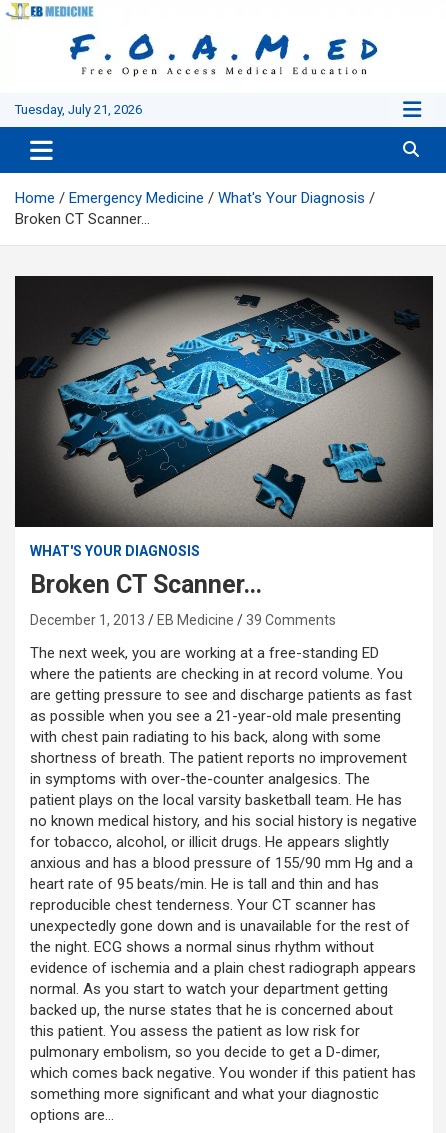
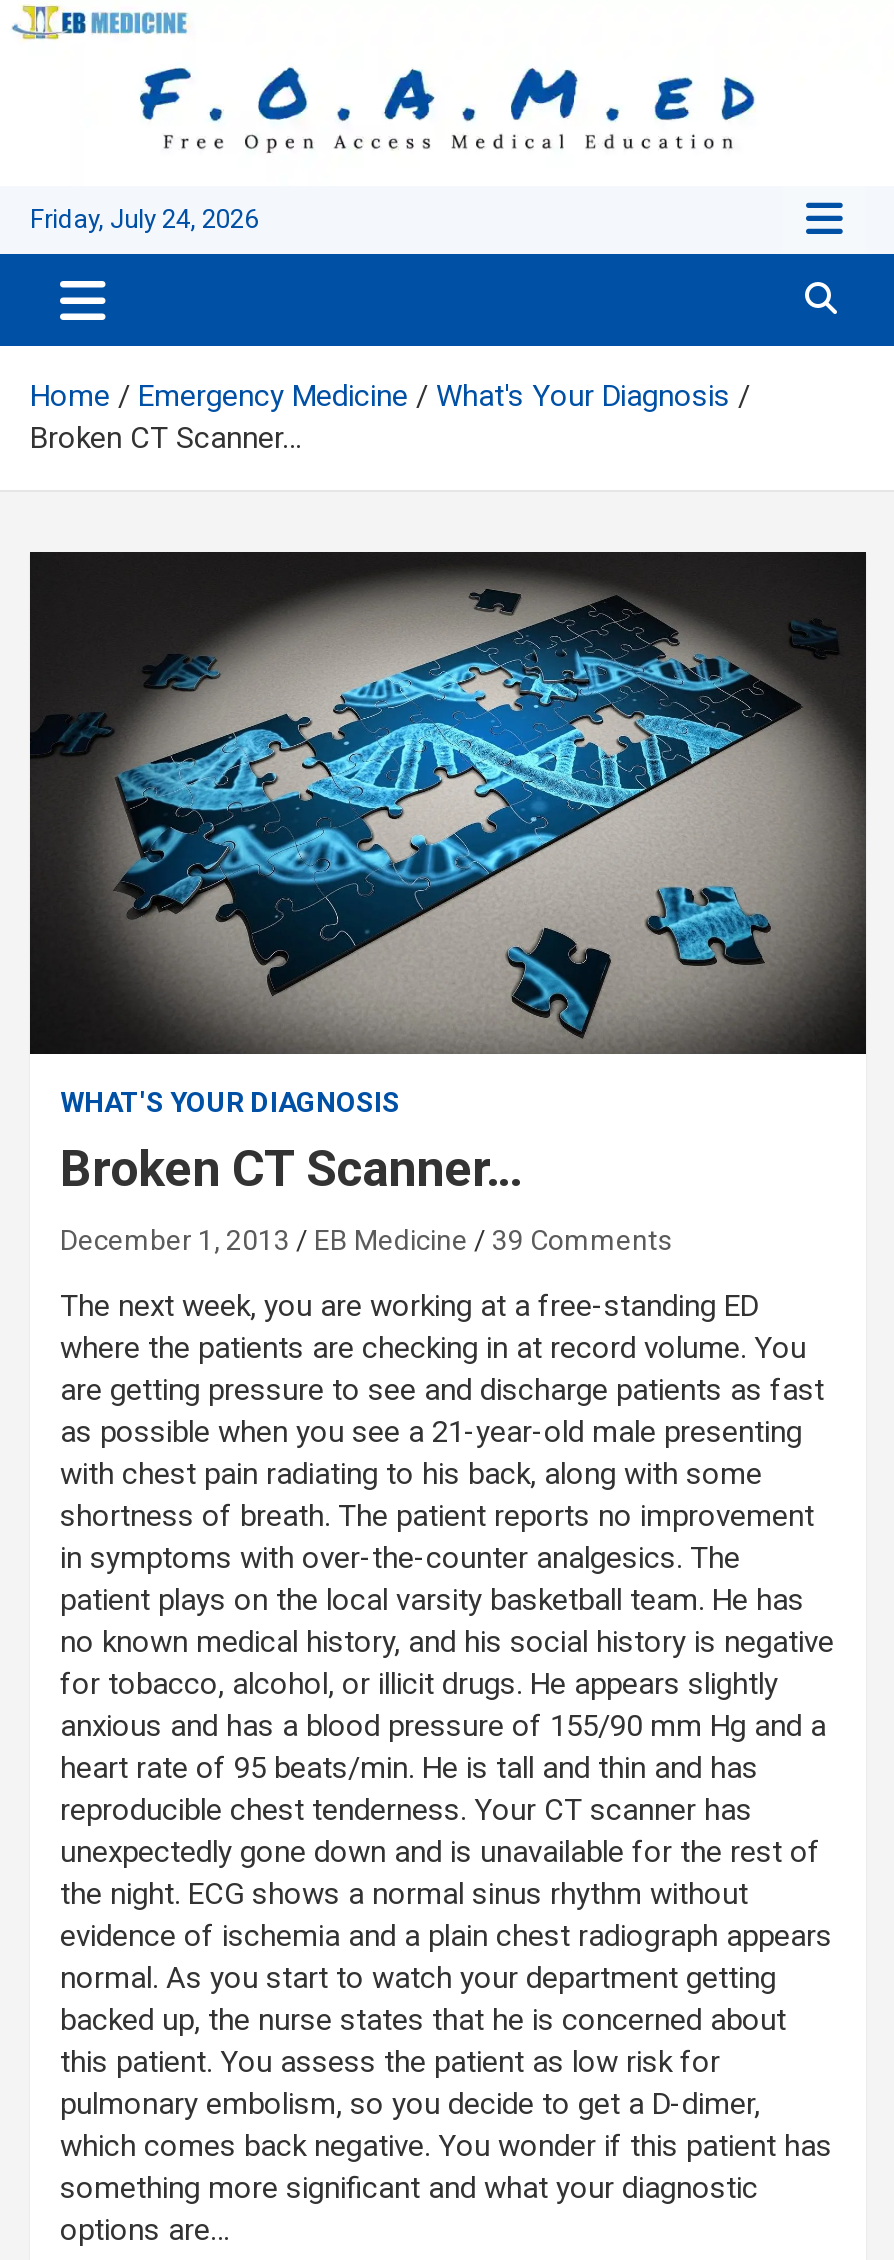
[15,102,142,117] Tuesday, July 21, 2026 -> [30,204,258,234] Friday, July 24, 2026

